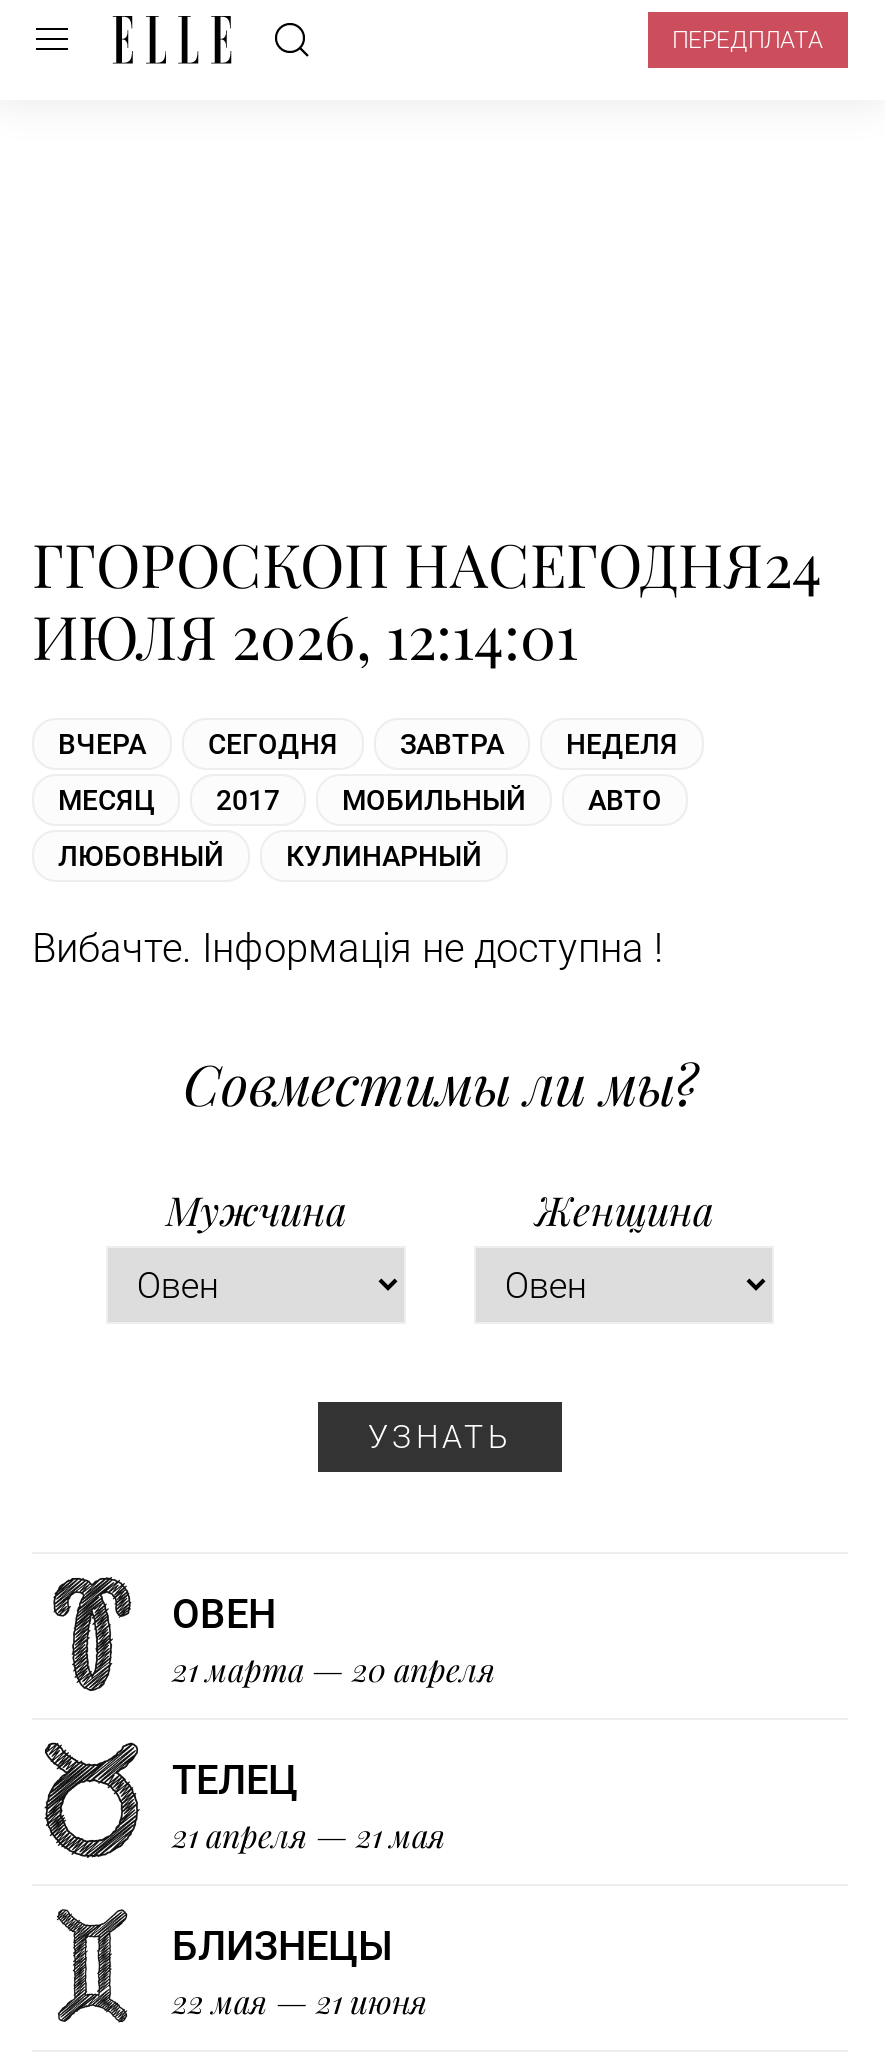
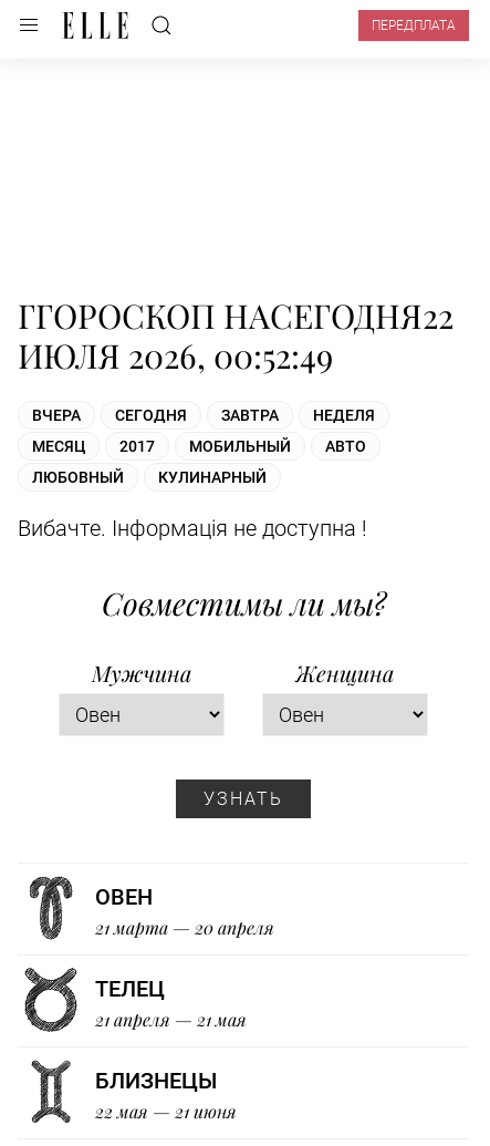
[32,524,822,604] ГГОРОСКОП НАСЕГОДНЯ24 -> [18,294,453,338] ГГОРОСКОП НАСЕГОДНЯ22
[32,596,578,676] ИЮЛЯ 2026, 12:14:01 -> [18,333,333,378] ИЮЛЯ 2026, 00:52:49

